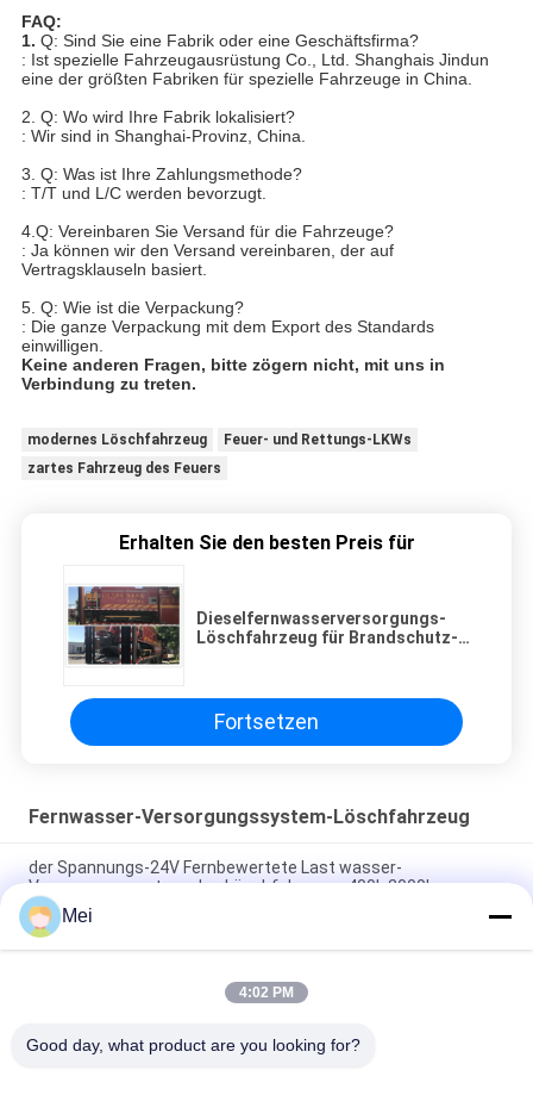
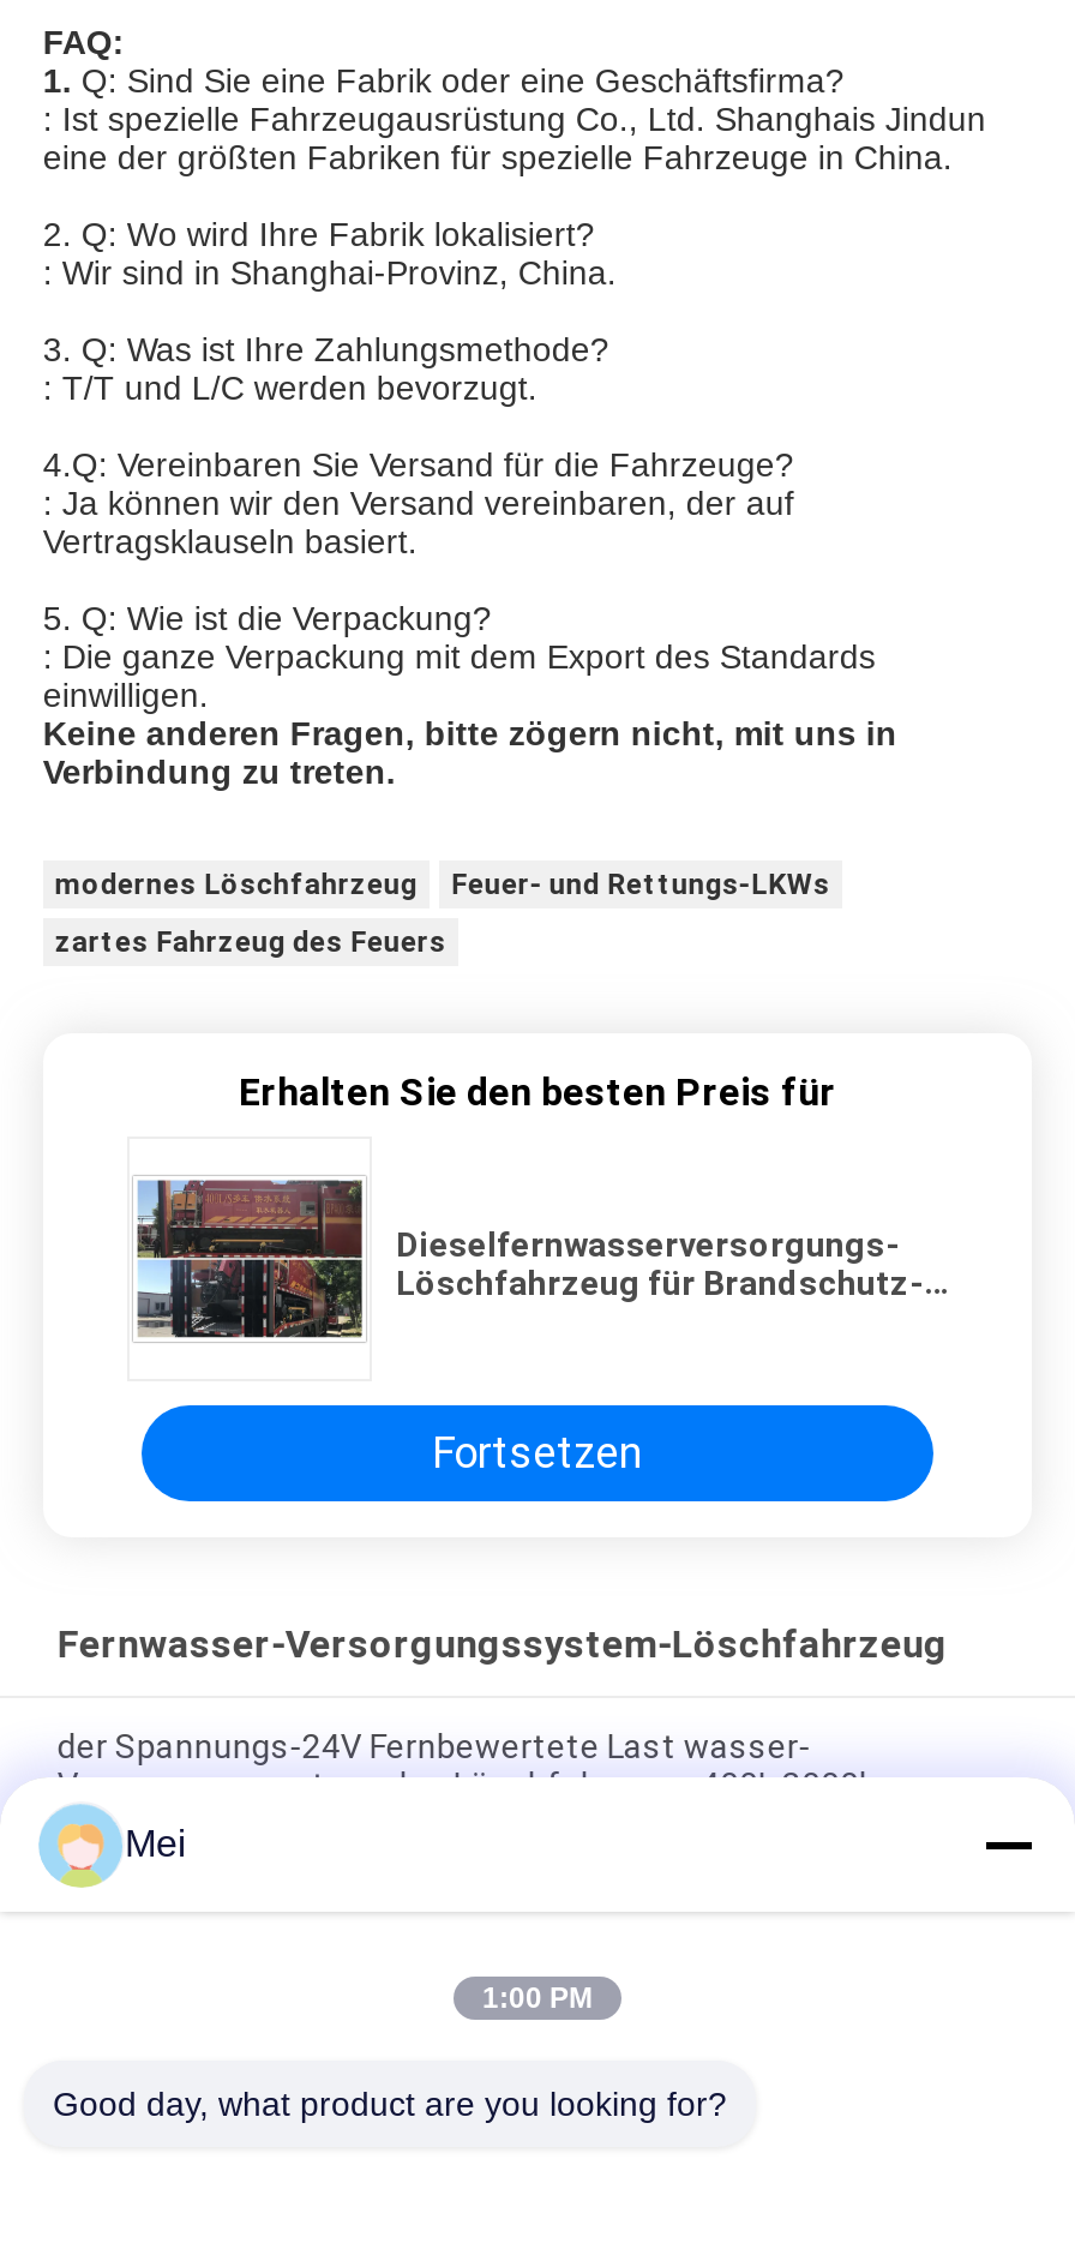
[239,984,294,1001] 4:02 PM -> [482,1981,593,2015] 1:00 PM

